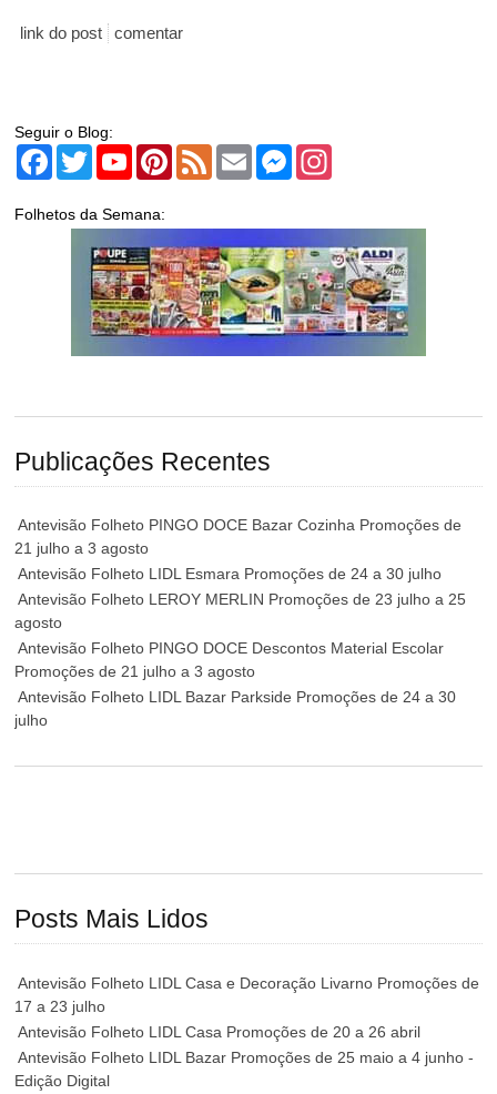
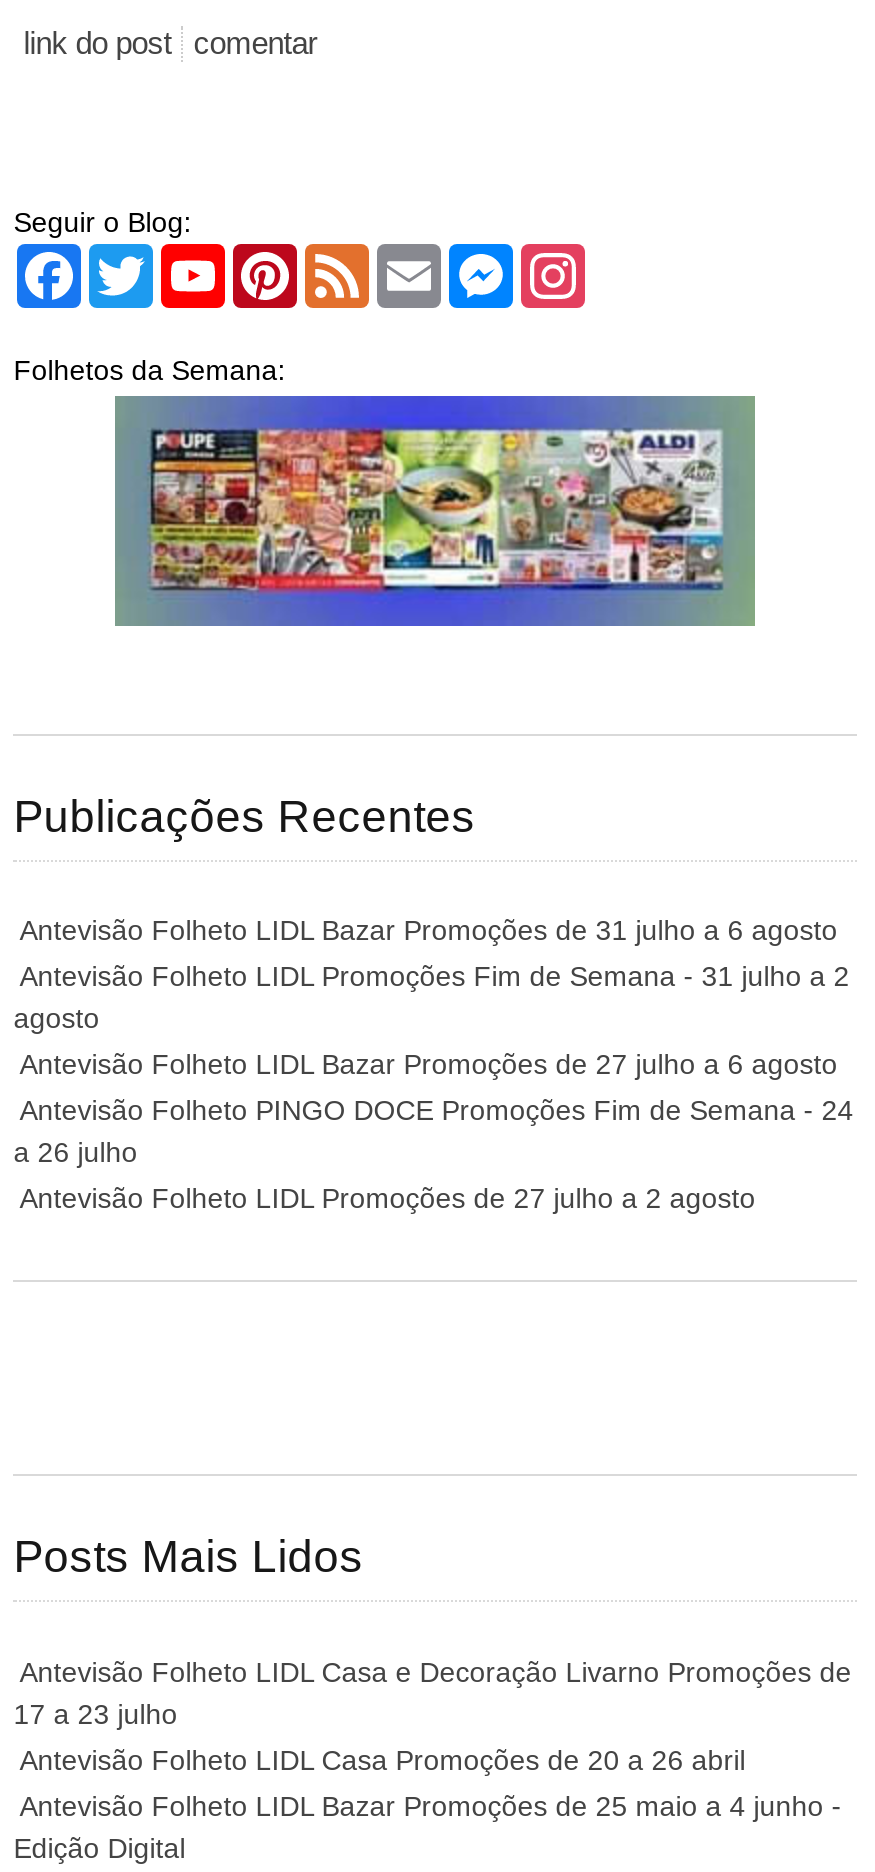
[15,516,466,608] Antevisão Folheto PINGO DOCE Bazar Cozinha Promoções de | 21 julho a 3 agosto | Antevisão Folheto LIDL Esmara Promoções de 24 a 30 julho | Antevisão Folheto LEROY MERLIN Promoções de 23 julho a 25 -> [19,915,849,993] Antevisão Folheto LIDL Bazar Promoções de 31 julho a 6 agosto | Antevisão Folheto LIDL Promoções Fim de Semana - 31 julho a 2
[15,639,456,729] Antevisão Folheto PINGO DOCE Descontos Material Escolar | Promoções de 21 julho a 3 agosto | Antevisão Folheto LIDL Bazar Parkside Promoções de 24 a 30 | julho -> [13,1049,853,1215] Antevisão Folheto LIDL Bazar Promoções de 27 julho a 6 agosto | Antevisão Folheto PINGO DOCE Promoções Fim de Semana - 24 | a 26 julho | Antevisão Folheto LIDL Promoções de 27 julho a 2 agosto

